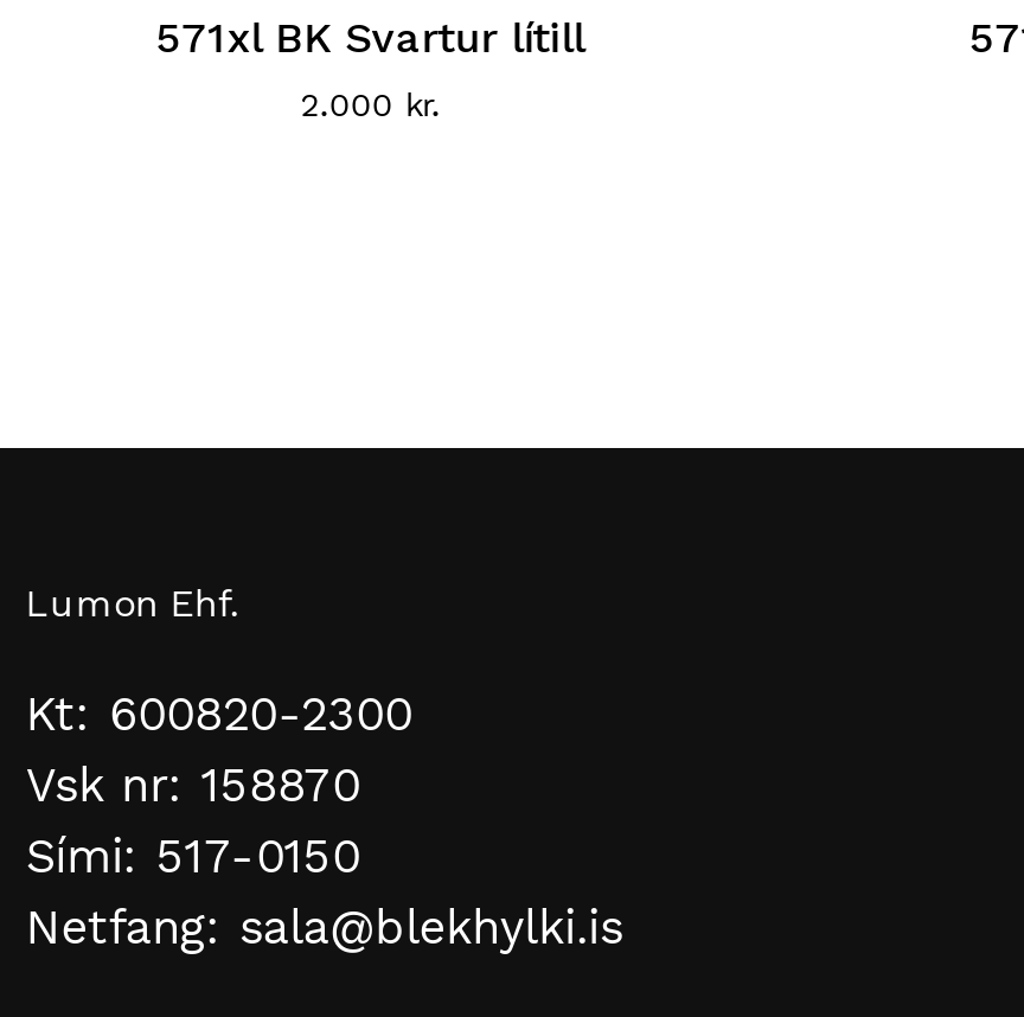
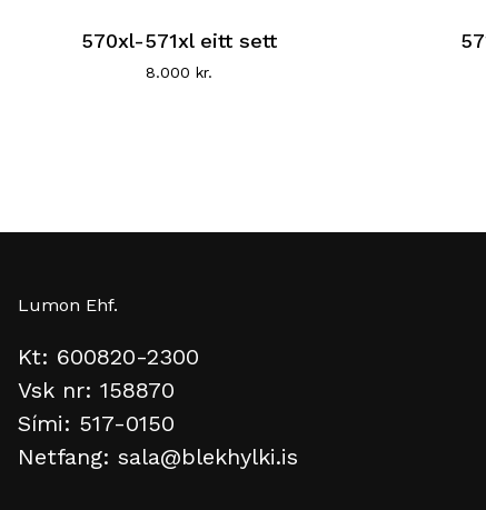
[156,13,585,62] 571xl BK Svartur lítill -> [81,29,277,53] 570xl-571xl eitt sett
[300,86,440,124] 2.000 kr. -> [146,64,213,81] 8.000 kr.

